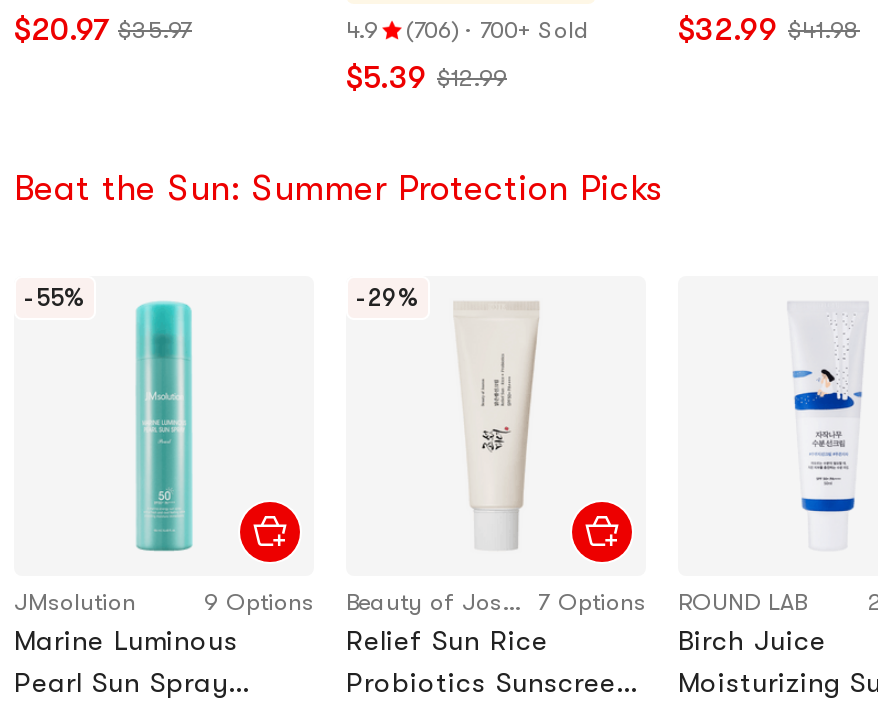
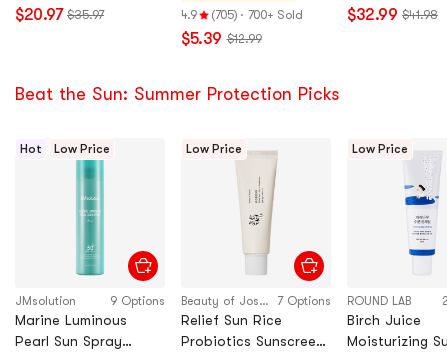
[346,16,590,44] 4.9 (706) · 700+ Sold -> [181,8,303,22] 4.9 (705) · 700+ Sold
none -> [352,142,408,156] Low Price
[24,284,86,312] -55% -> [20,142,110,156] Hot | Low Price
[356,284,420,312] -29% -> [186,142,242,156] Low Price

